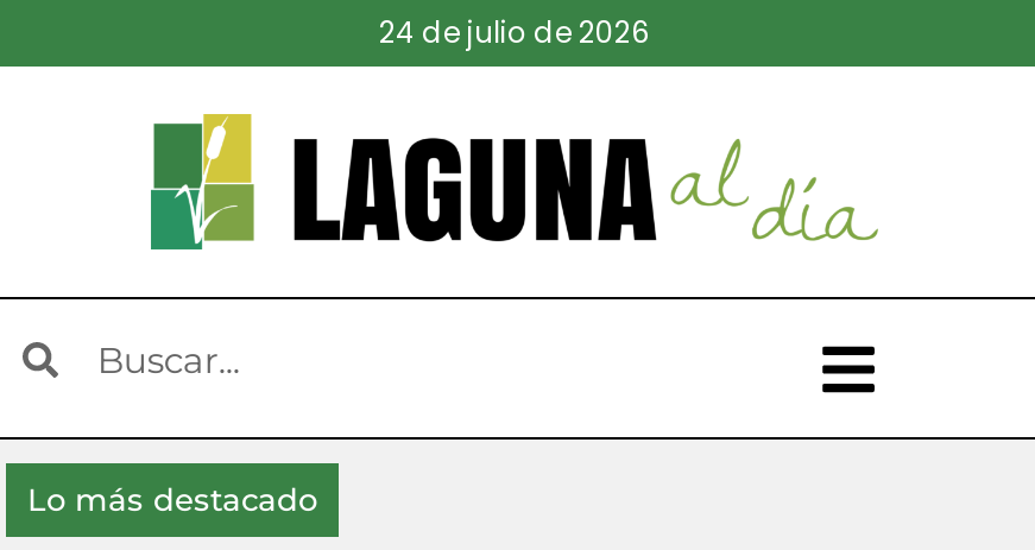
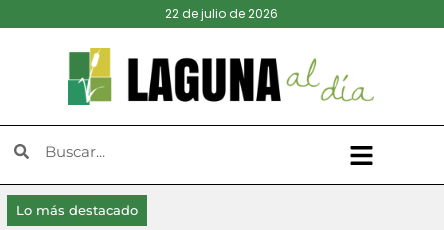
[379,12,650,52] 24 de julio de 2026 -> [164,5,277,22] 22 de julio de 2026

